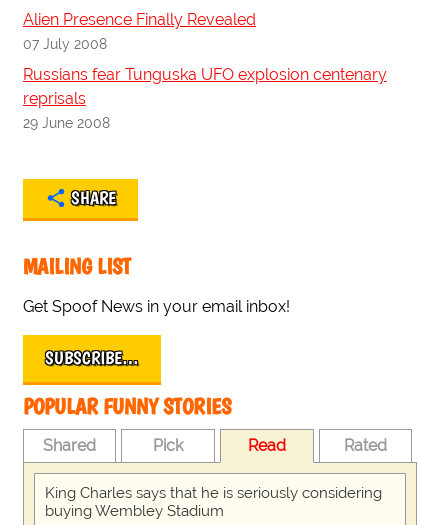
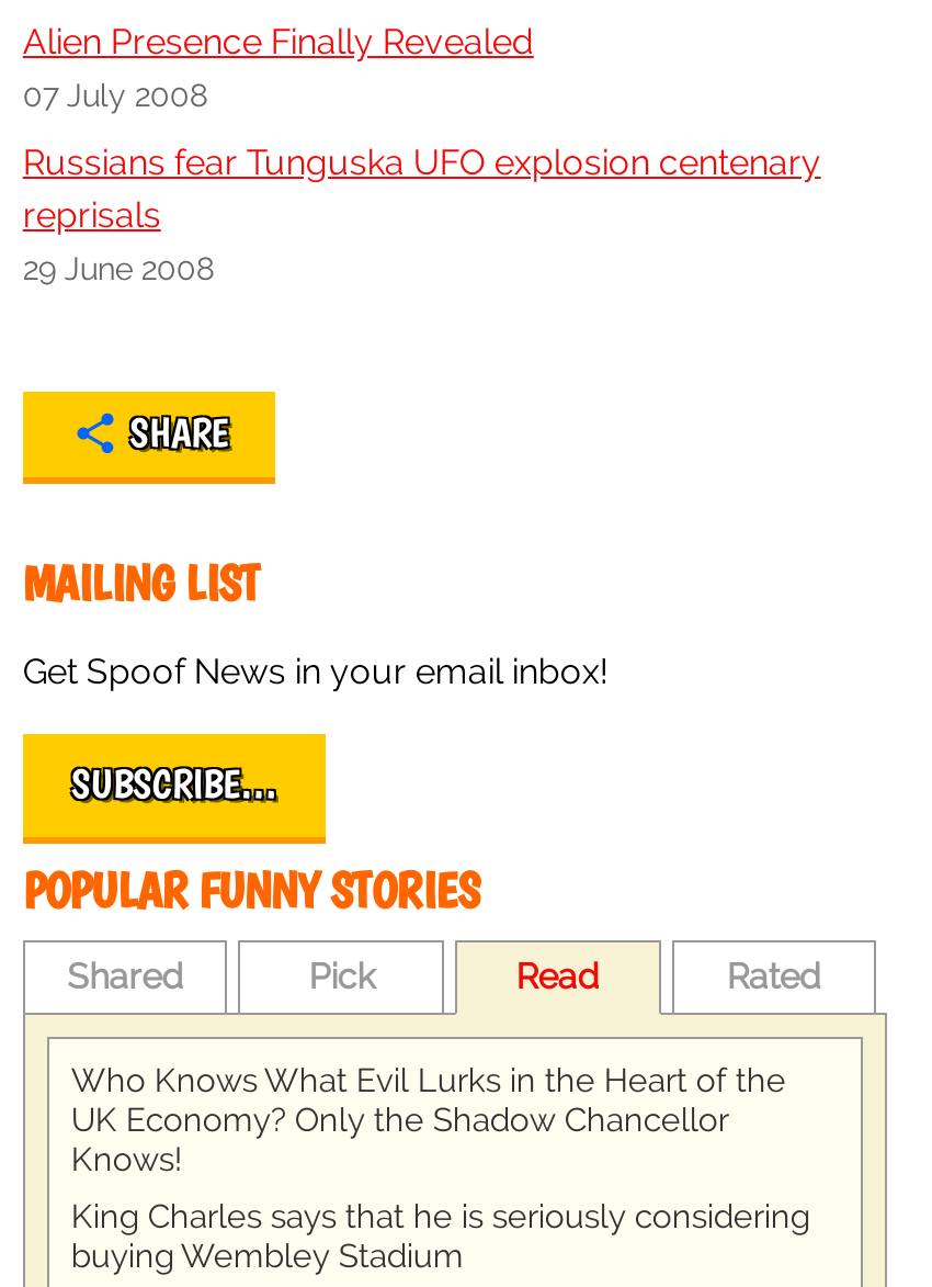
none -> [71,1062,786,1181] Who Knows What Evil Lurks in the Heart of the | UK Economy? Only the Shadow Chancellor | Knows!

